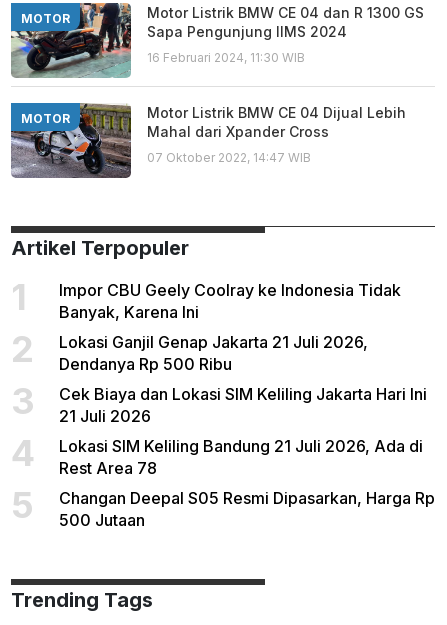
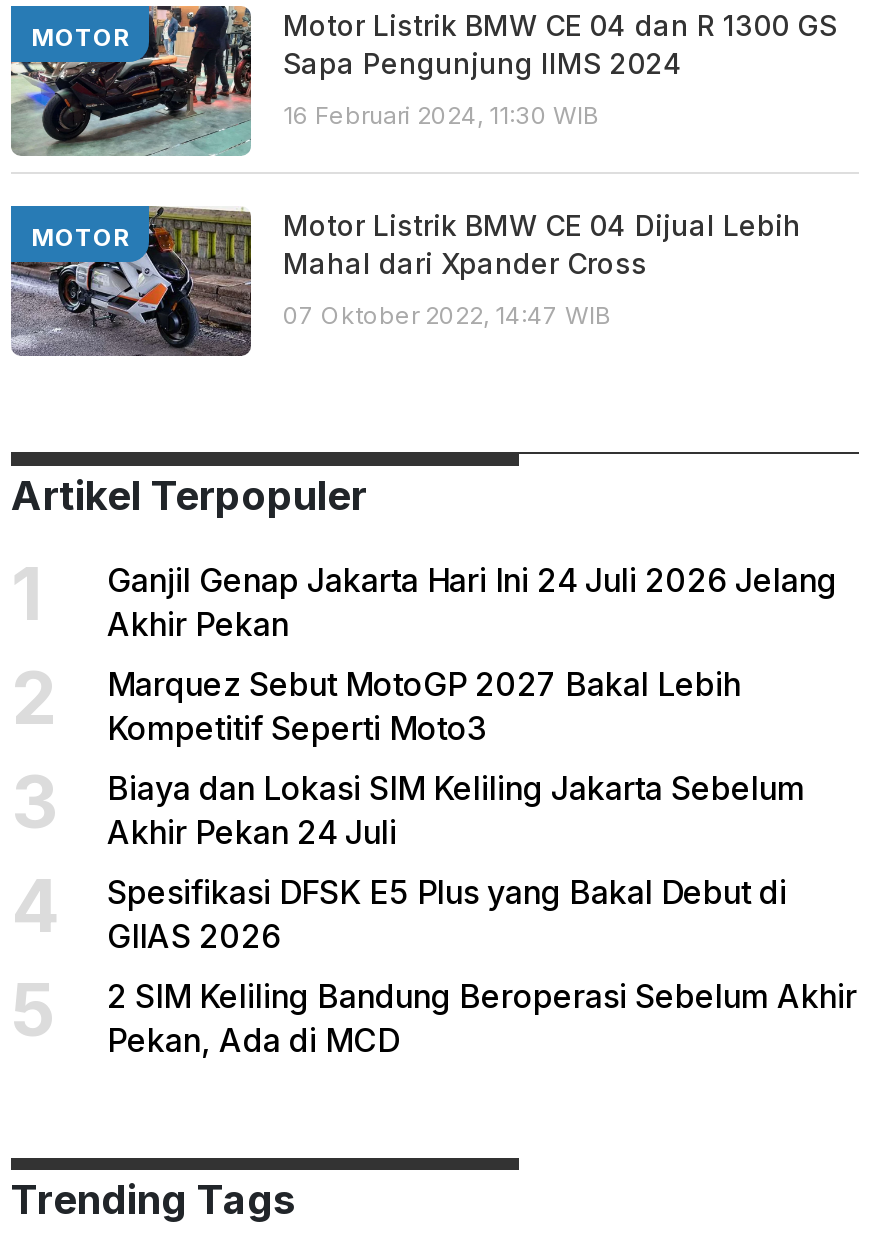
[59,280,401,322] Impor CBU Geely Coolray ke Indonesia Tidak | Banyak, Karena Ini -> [107,560,837,644] Ganjil Genap Jakarta Hari Ini 24 Juli 2026 Jelang | Akhir Pekan
[59,332,368,374] Lokasi Ganjil Genap Jakarta 21 Juli 2026, | Dendanya Rp 500 Ribu -> [107,664,741,748] Marquez Sebut MotoGP 2027 Bakal Lebih | Kompetitif Seperti Moto3
[59,384,427,426] Cek Biaya dan Lokasi SIM Keliling Jakarta Hari Ini | 21 Juli 2026 -> [107,768,805,852] Biaya dan Lokasi SIM Keliling Jakarta Sebelum | Akhir Pekan 24 Juli
[59,436,423,478] Lokasi SIM Keliling Bandung 21 Juli 2026, Ada di | Rest Area 78 -> [107,872,787,956] Spesifikasi DFSK E5 Plus yang Bakal Debut di | GIIAS 2026
[59,488,435,530] Changan Deepal S05 Resmi Dipasarkan, Harga Rp | 500 Jutaan -> [107,976,857,1060] 2 SIM Keliling Bandung Beroperasi Sebelum Akhir | Pekan, Ada di MCD

